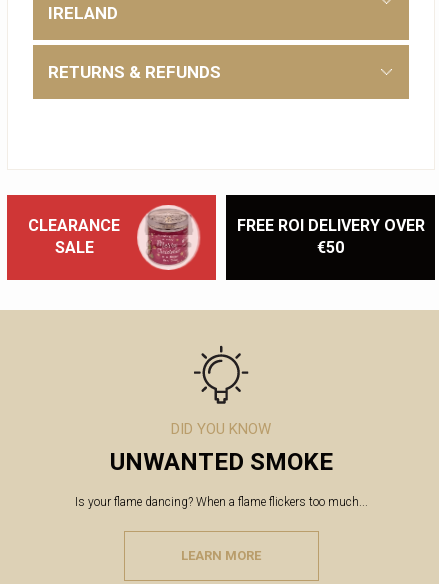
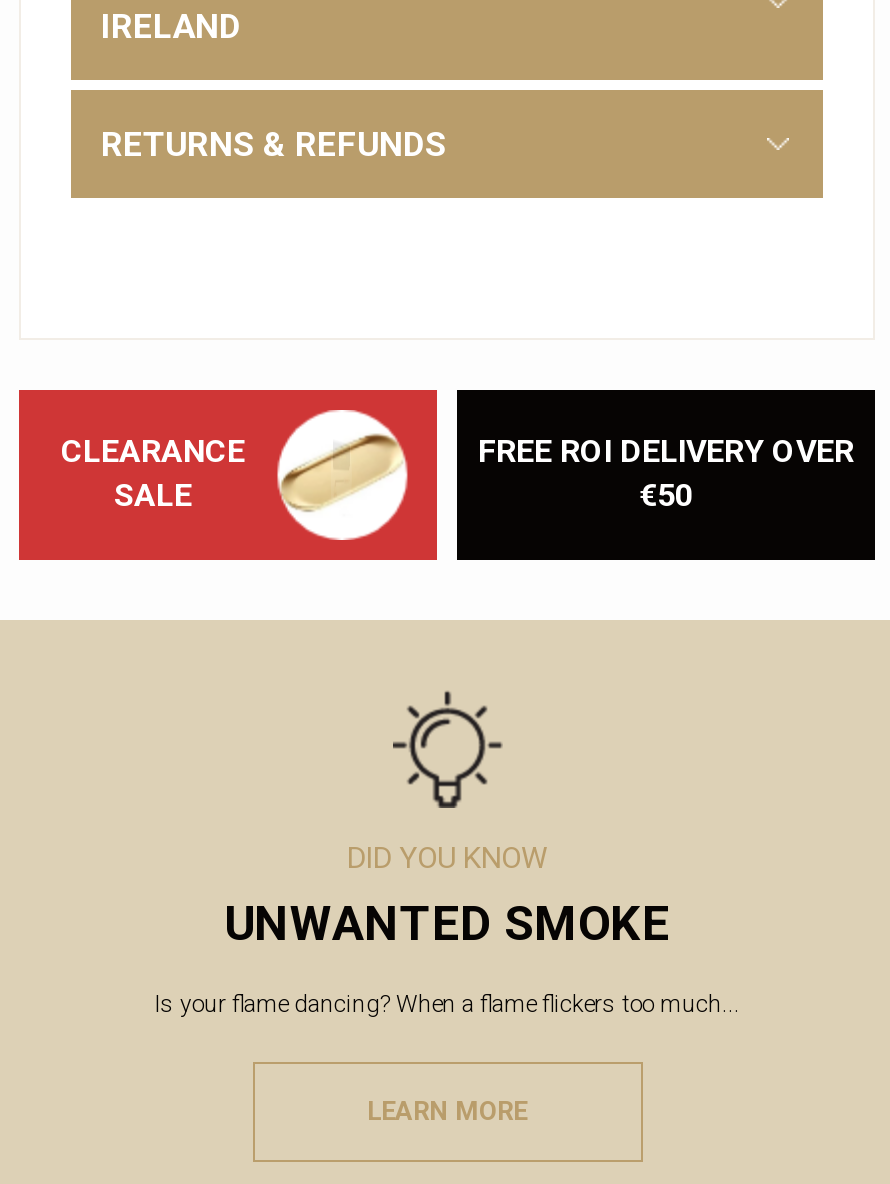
[139,207,200,267] [image] -> [283,412,407,536] [image]

